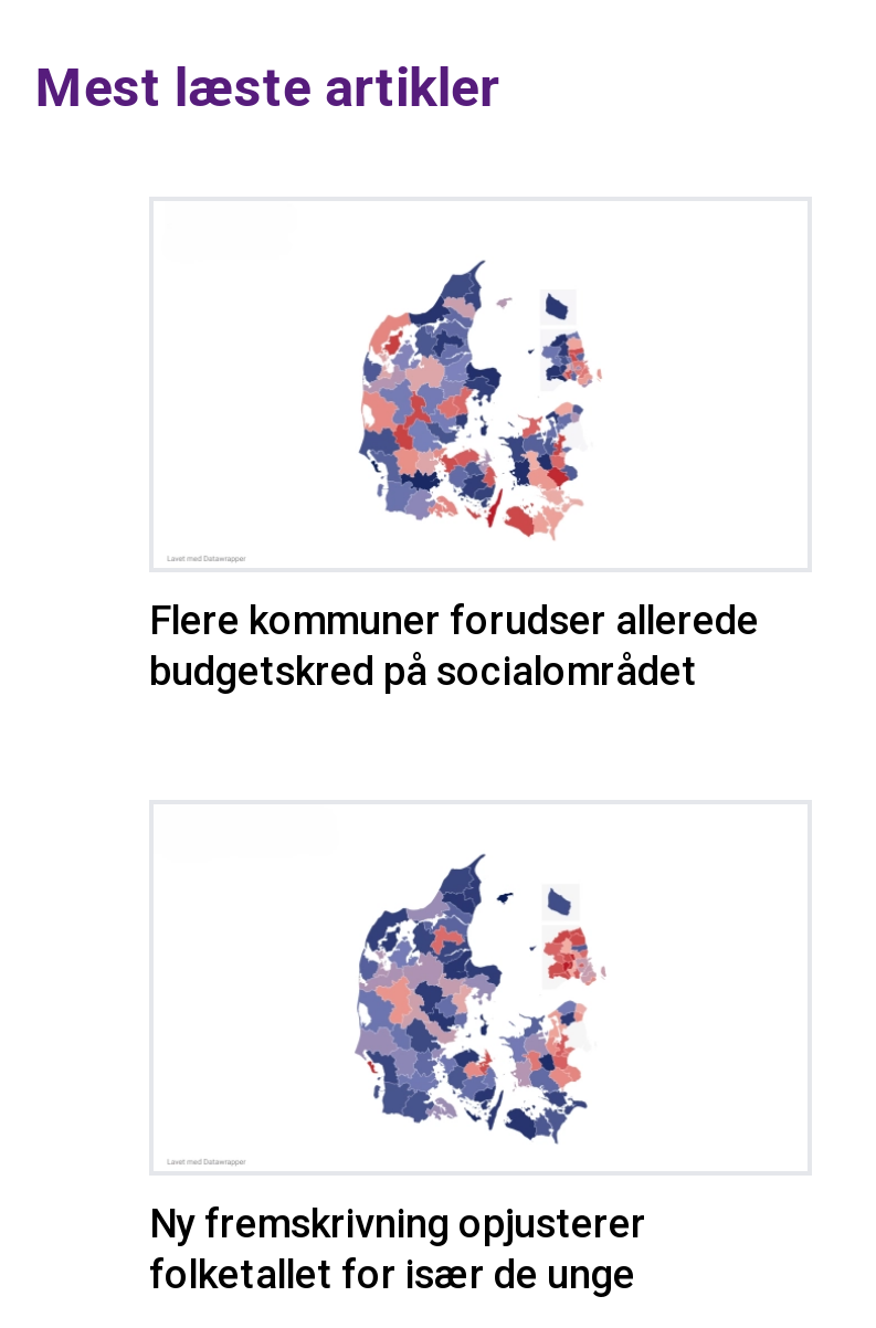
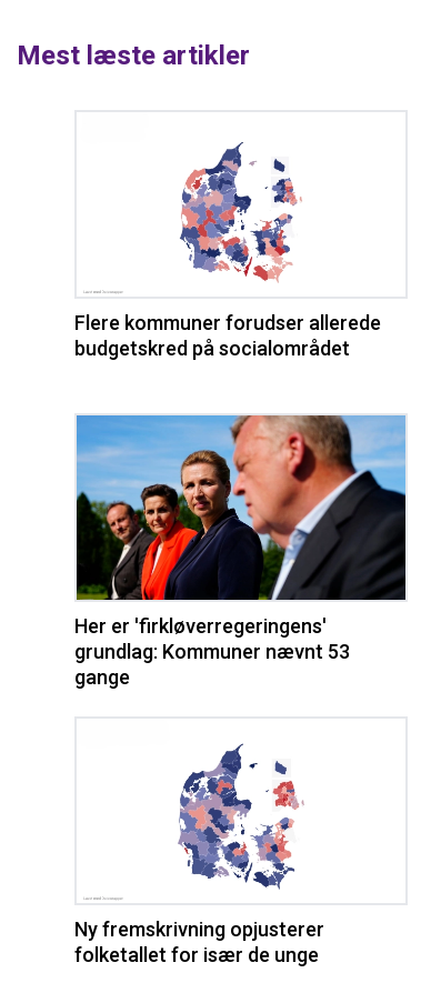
none -> [74,414,407,689] [image] | Her er 'firkløverregeringens' | grundlag: Kommuner nævnt 53 | gange

